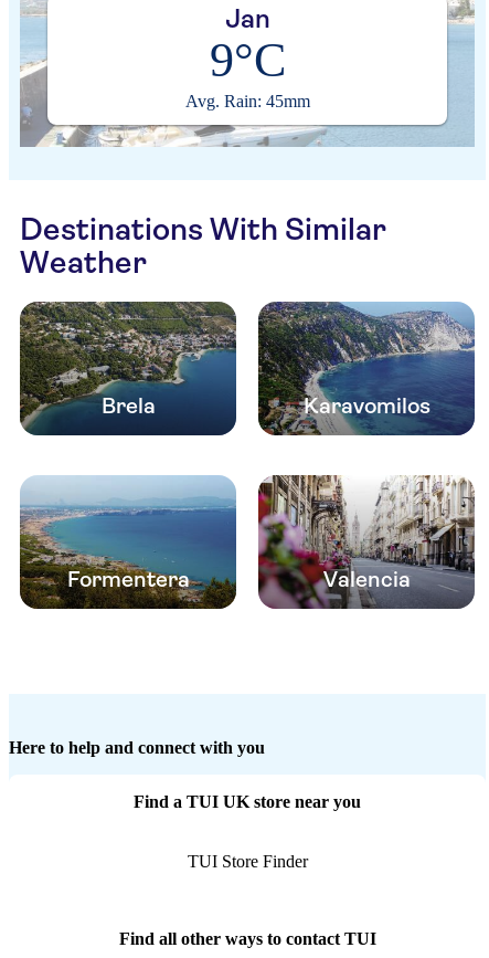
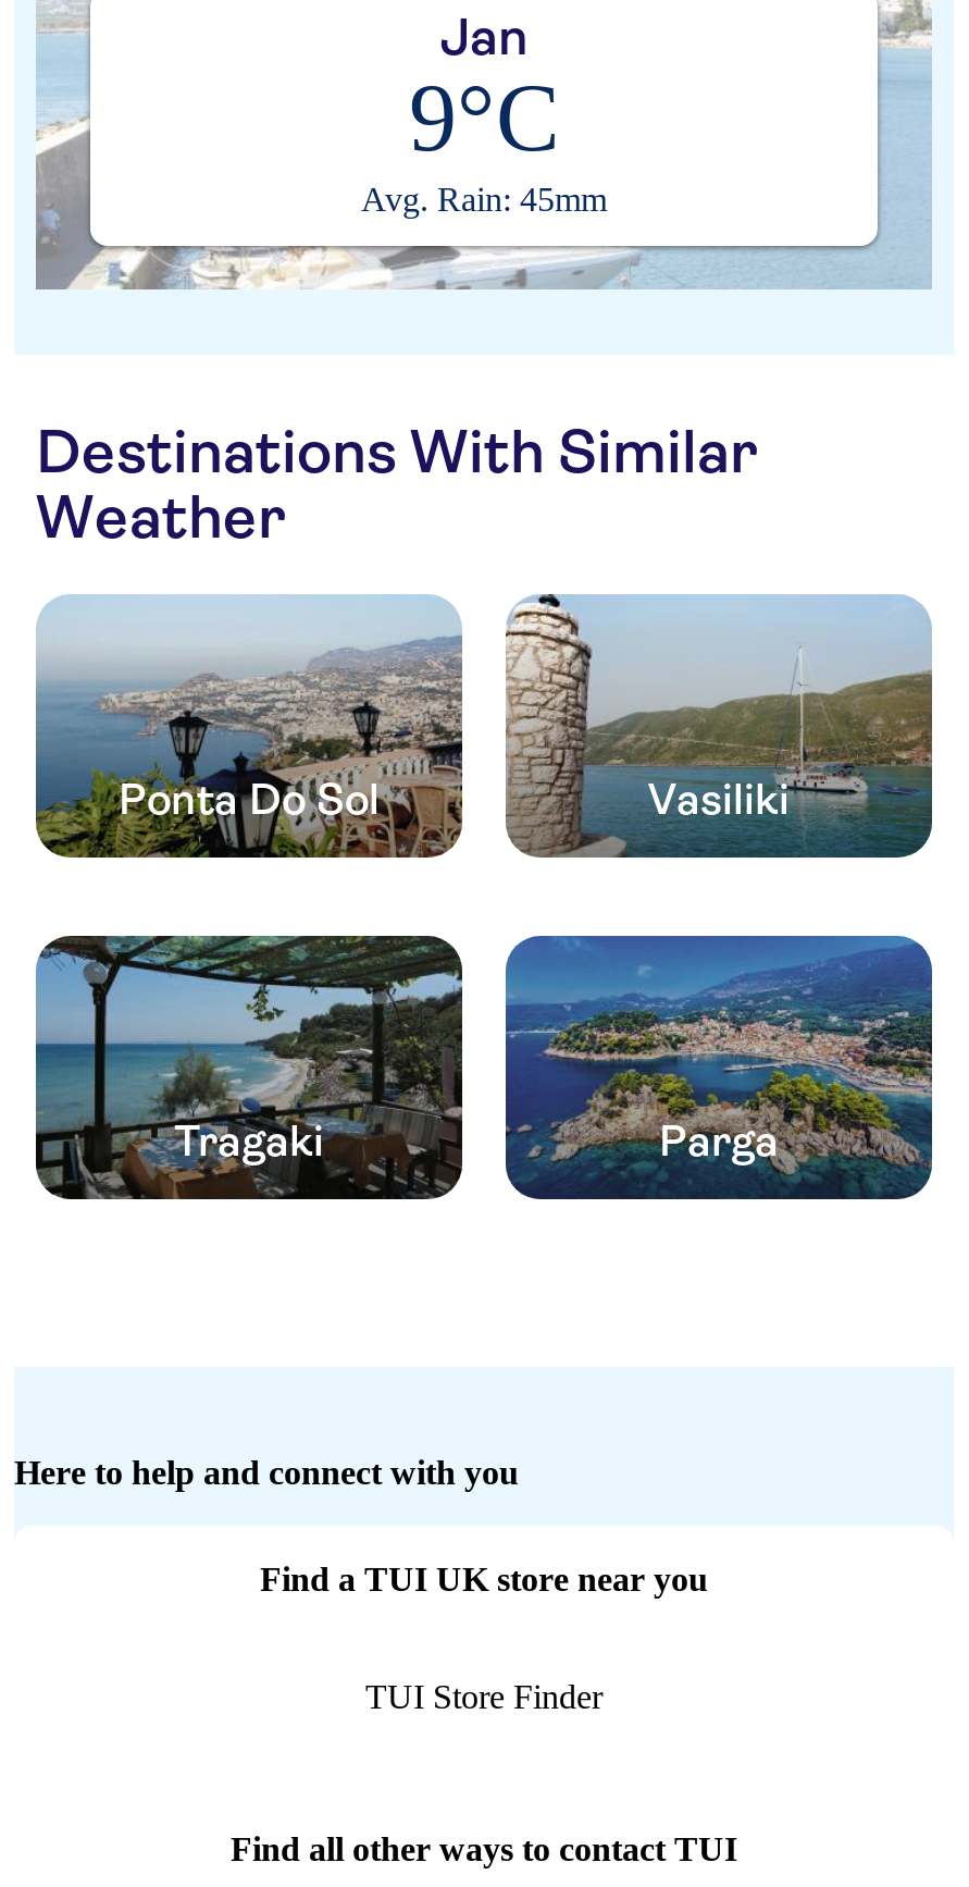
[19,301,430,436] [image] | Brela | Karavomilos -> [34,594,790,860] [image] | Ponta Do Sol | Vasiliki
[257,301,475,436] [image] -> [506,594,932,858] [image]
[19,475,410,609] [image] | Formentera | Valencia -> [34,934,779,1199] [image] | Tragaki | Parga
[257,474,475,609] [image] -> [504,934,934,1199] [image]

